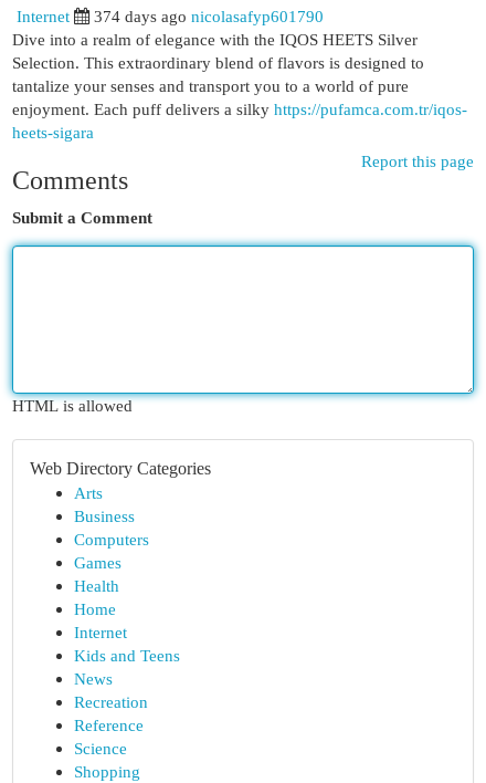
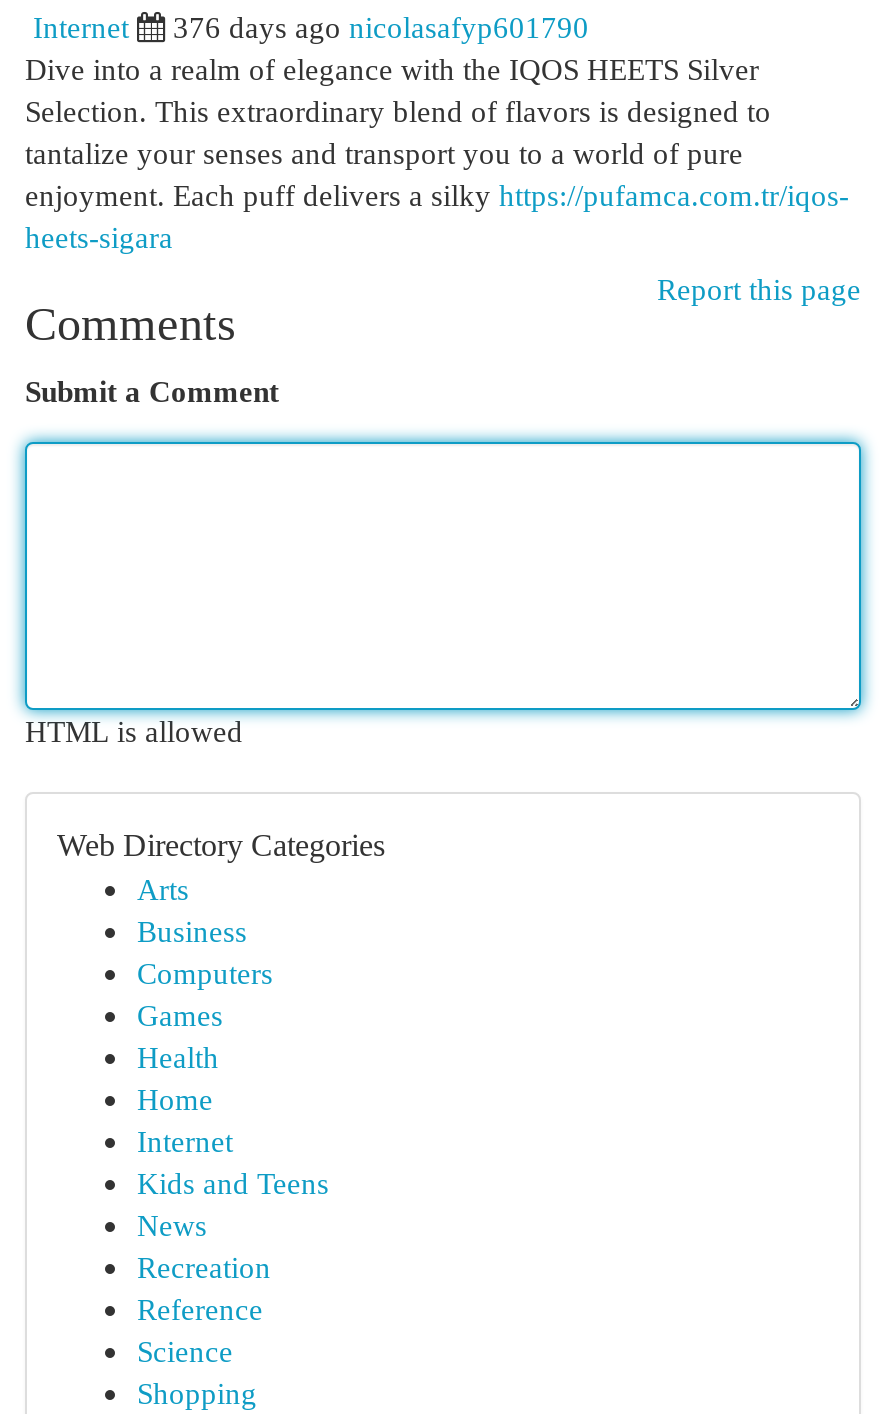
[94,7,324,25] 374 days ago nicolasafyp601790 -> [173,10,589,44] 376 days ago nicolasafyp601790

